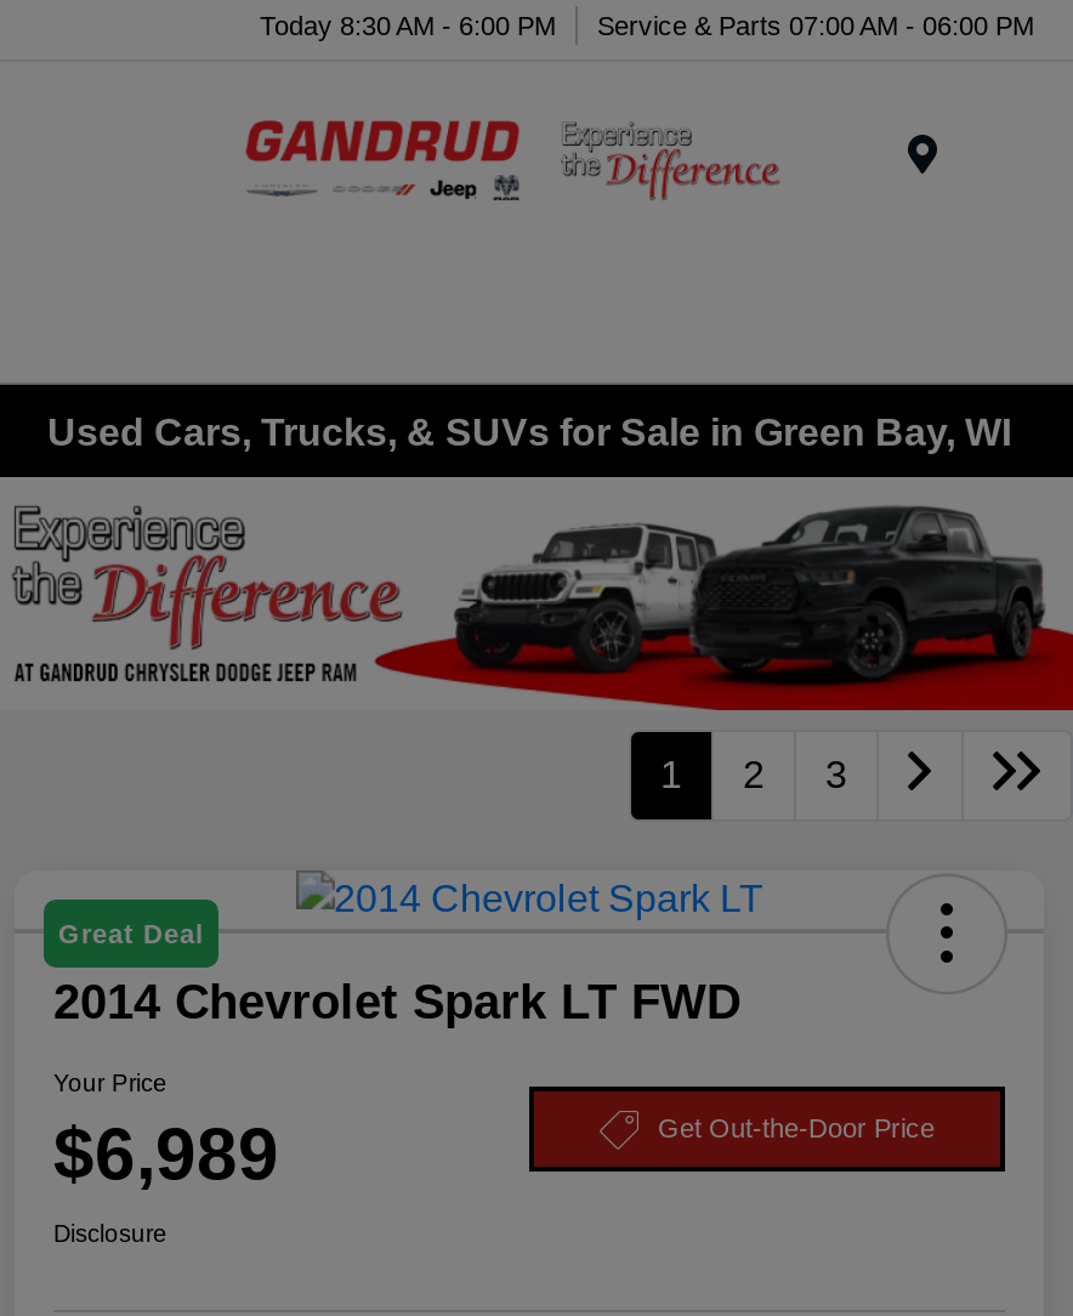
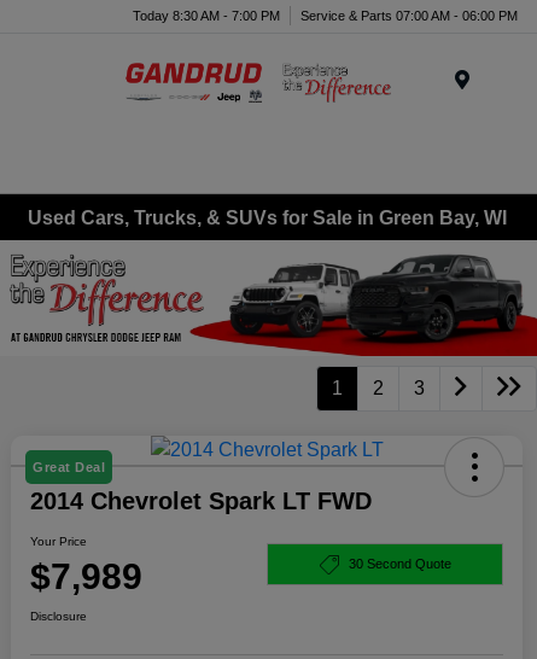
[260,10,1034,39] Today 8:30 AM - 6:00 PM Service & Parts 07:00 AM - 06:00 PM -> [133,8,518,22] Today 8:30 AM - 7:00 PM Service & Parts 07:00 AM - 06:00 PM
[53,1113,935,1193] $6,989 | Get Out-the-Door Price -> [30,556,451,596] $7,989 | 30 Second Quote

